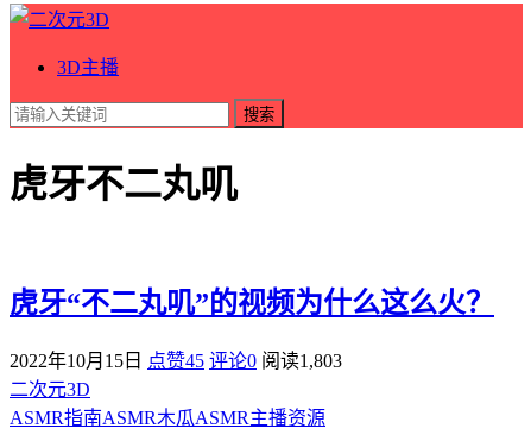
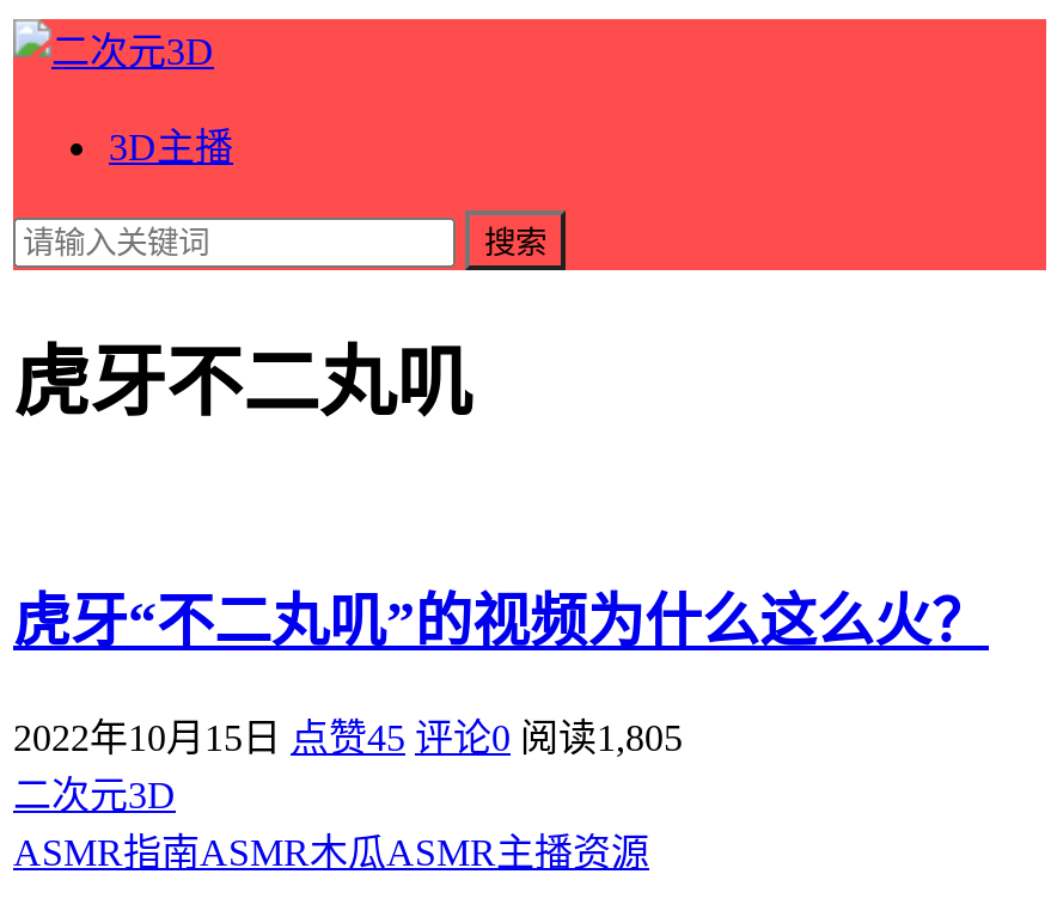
[10,350,342,371] 2022年10月15日点赞45 评论0 阅读1,803 -> [13,717,683,757] 2022年10月15日点赞45 评论0 阅读1,805

